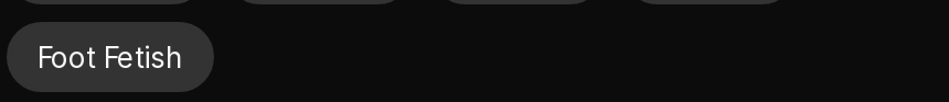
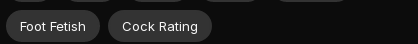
none -> [122,18,198,34] Cock Rating

